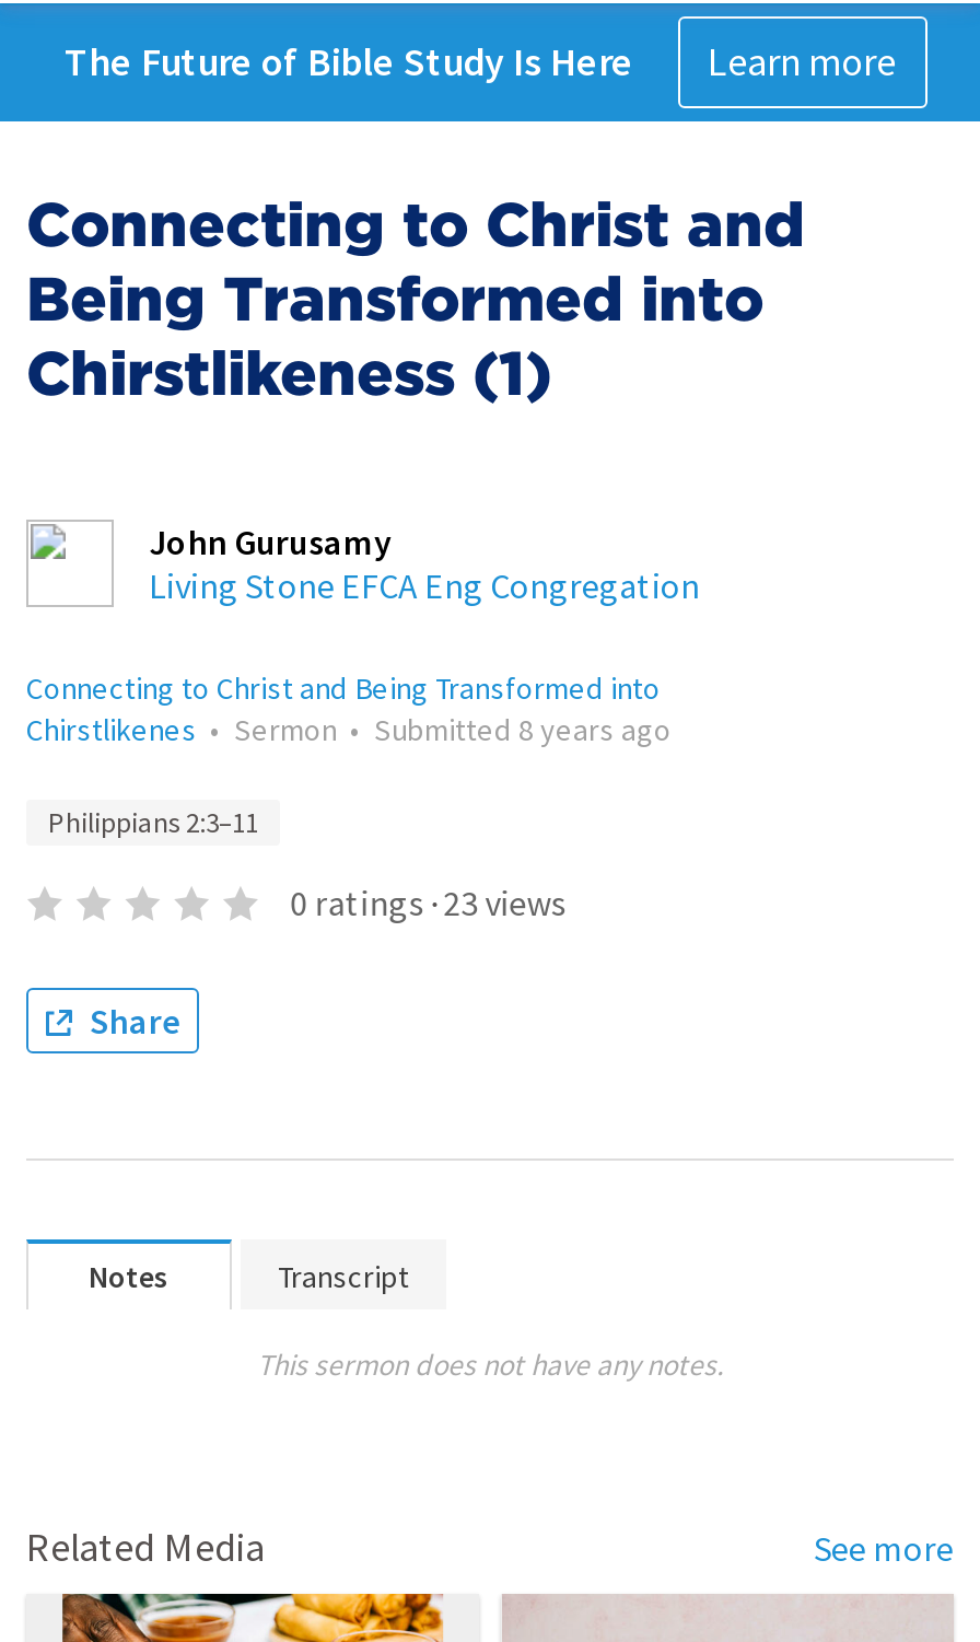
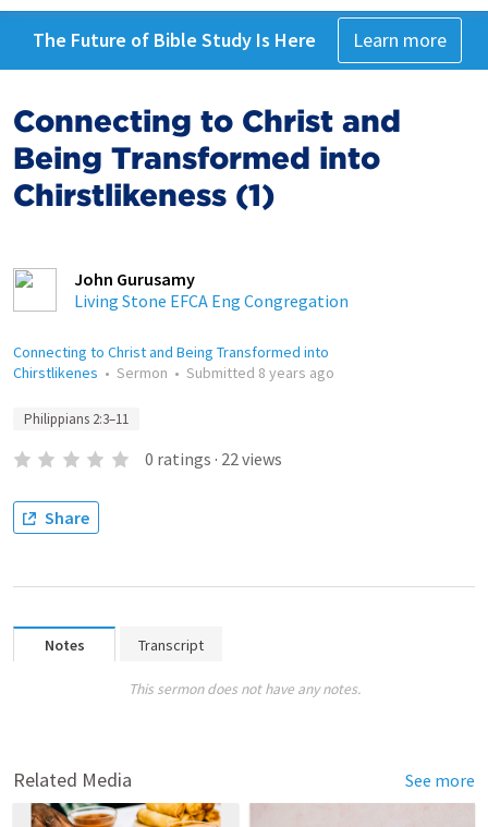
[290,881,566,924] 0 ratings · 23 views -> [145,448,282,470] 0 ratings · 22 views

